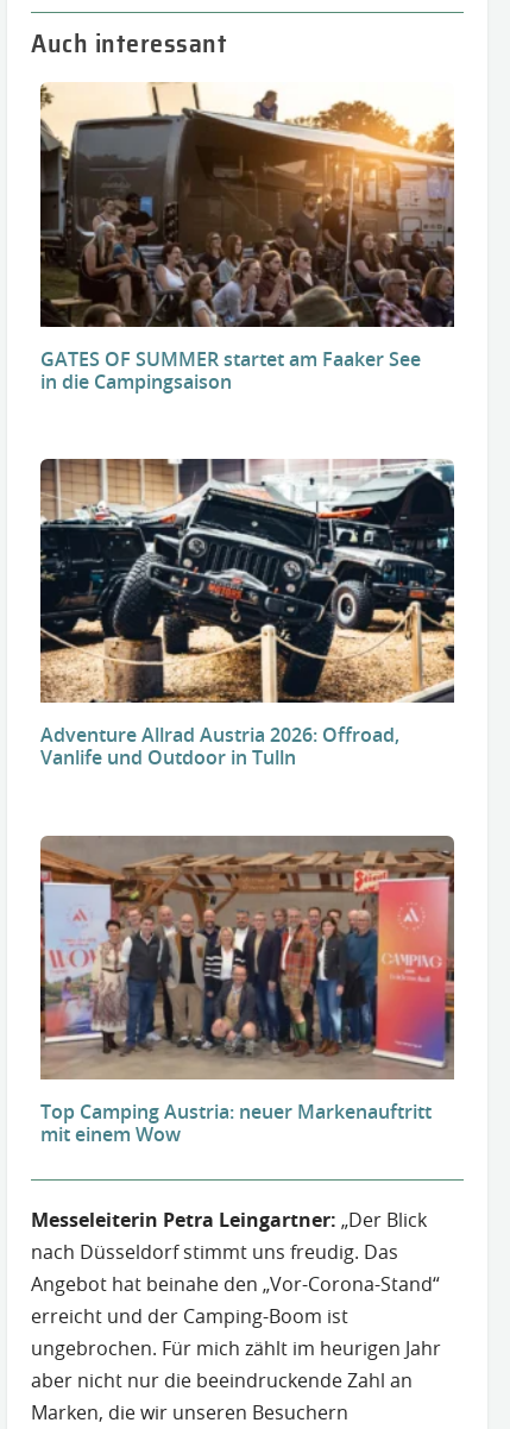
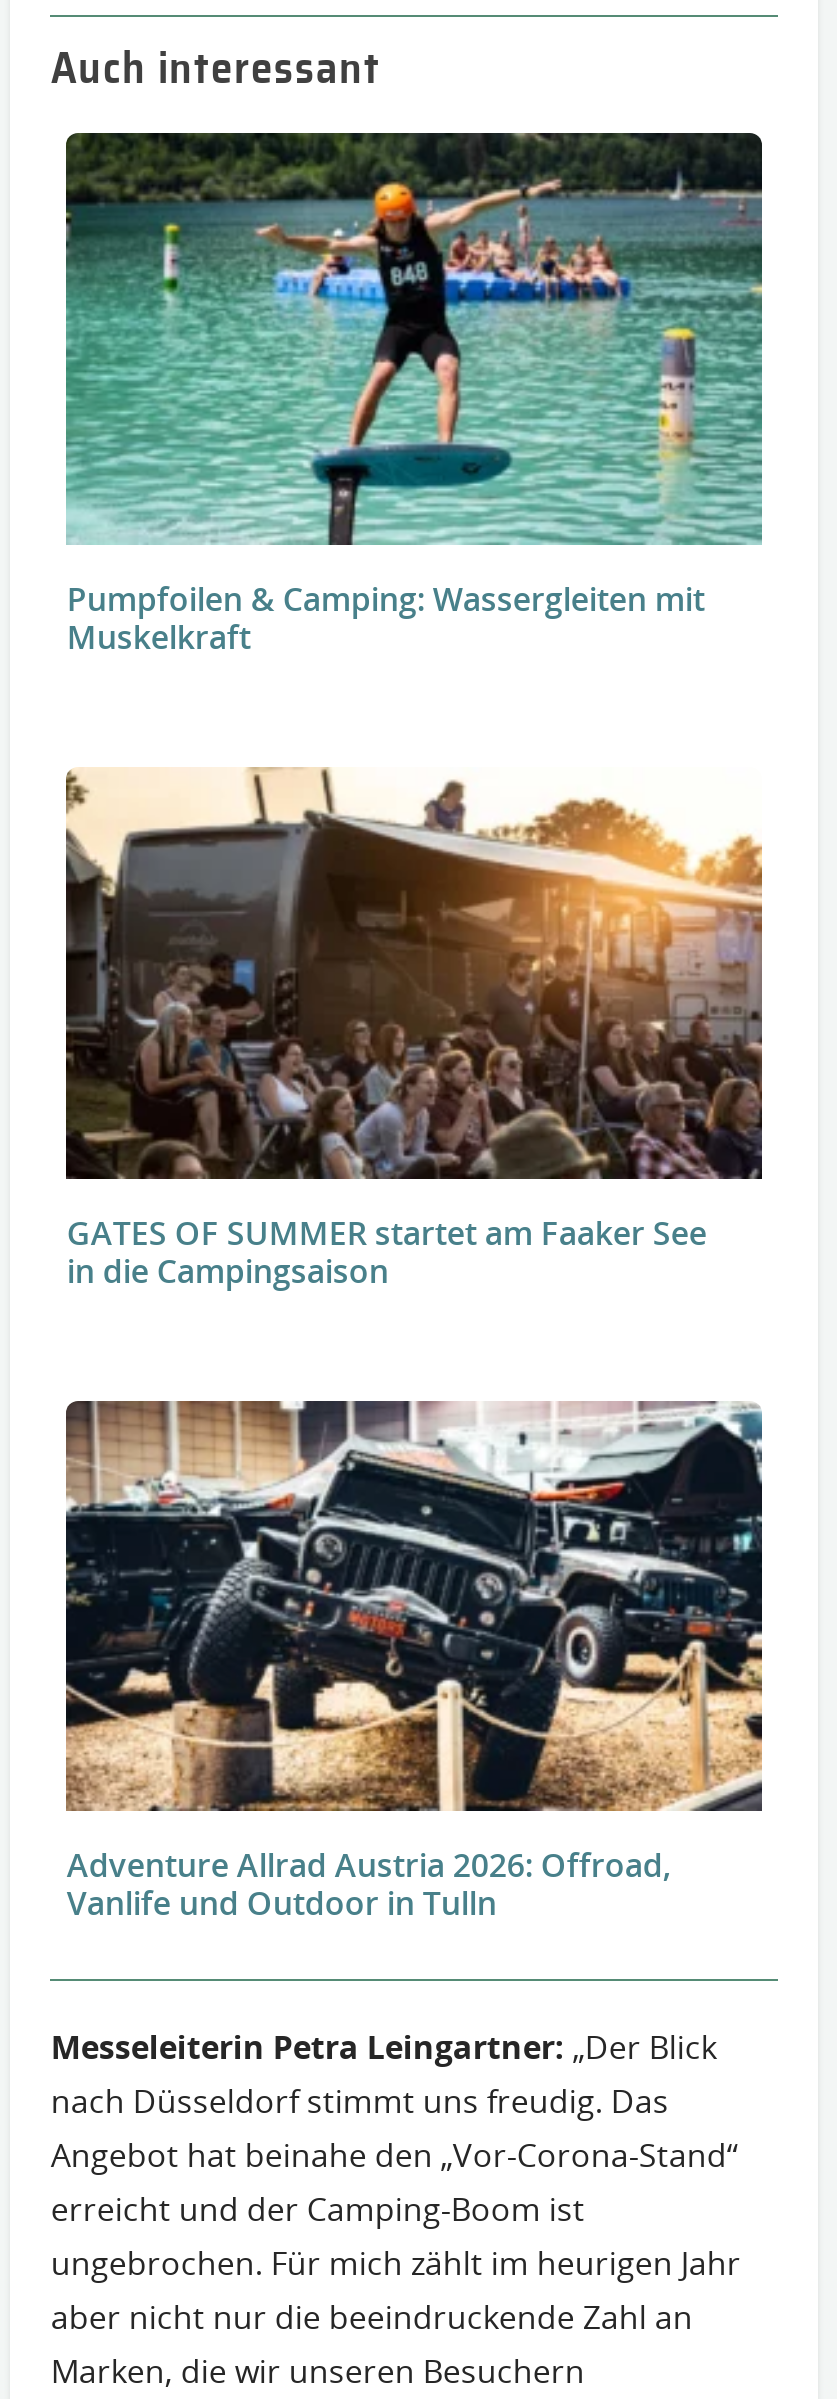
none -> [64,131,764,658] [image] | Pumpfoilen & Camping: Wassergleiten mit | Muskelkraft
moved [38,82,457,771] -> [62,767,766,1926]: [image] | GATES OF SUMMER startet am Faaker See | in die Campingsaison | Adventure Allrad Austria 2026: Offroad, | Vanlife und Outdoor in Tulln
[39,835,455,1148] [image] | Top Camping Austria: neuer Markenauftritt | mit einem Wow -> none

